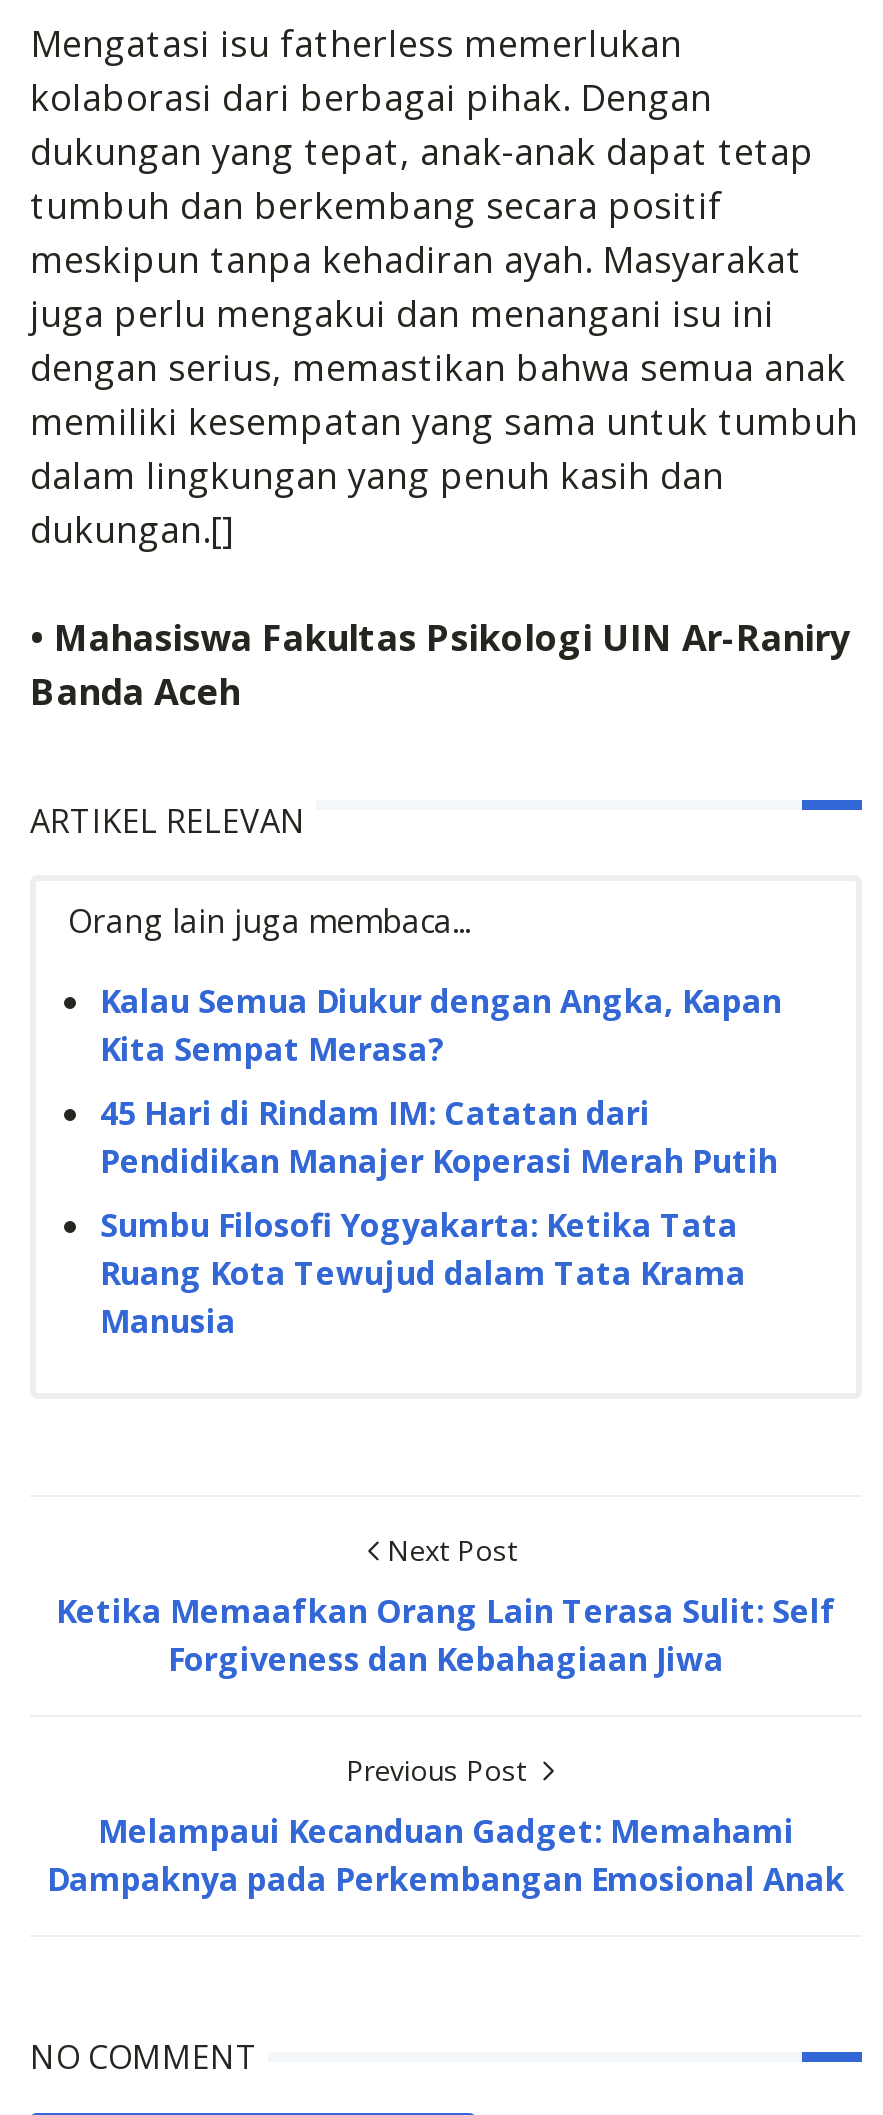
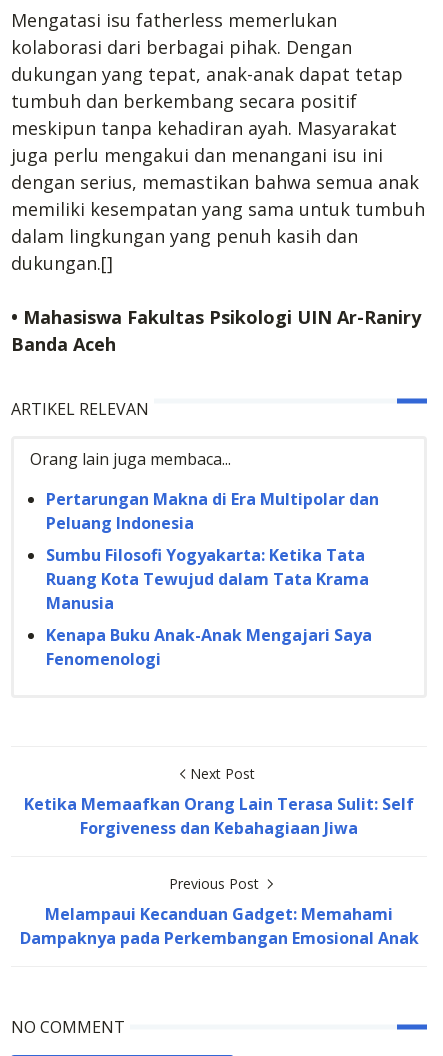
[100,979,782,1183] Kalau Semua Diukur dengan Angka, Kapan | Kita Sempat Merasa? | 45 Hari di Rindam IM: Catatan dari | Pendidikan Manajer Koperasi Merah Putih -> [46,488,379,534] Pertarungan Makna di Era Multipolar dan | Peluang Indonesia
moved [100,1203,746,1343] -> [46,544,369,614]: Sumbu Filosofi Yogyakarta: Ketika Tata | Ruang Kota Tewujud dalam Tata Krama | Manusia
none -> [46,624,372,670] Kenapa Buku Anak-Anak Mengajari Saya | Fenomenologi

